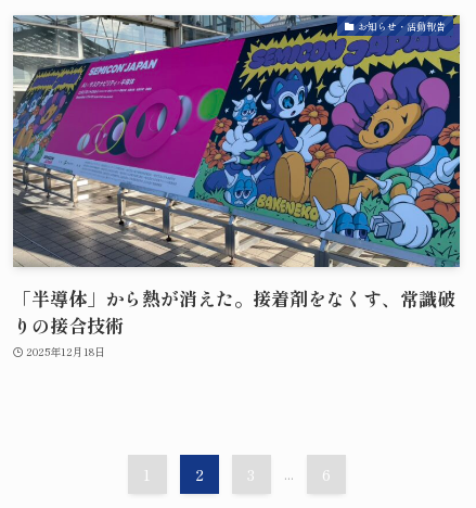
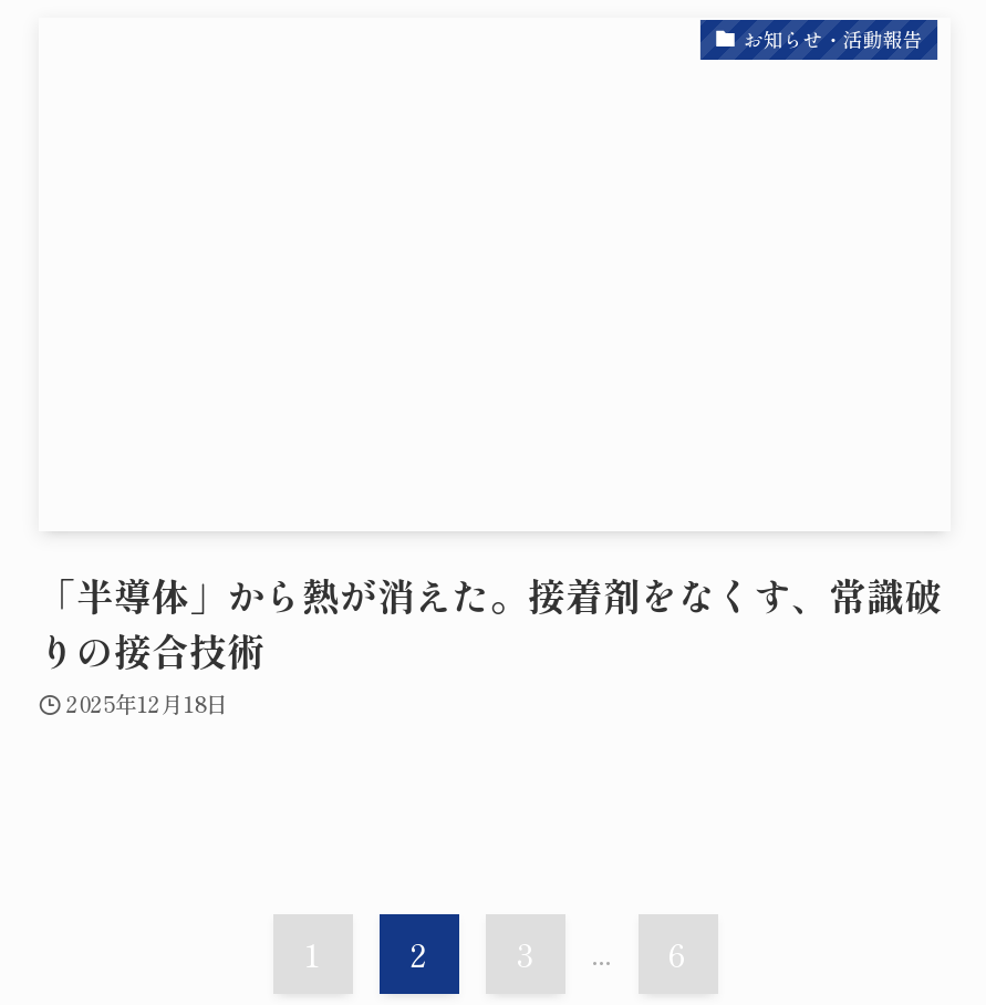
[12,14,461,268] [image] -> none

